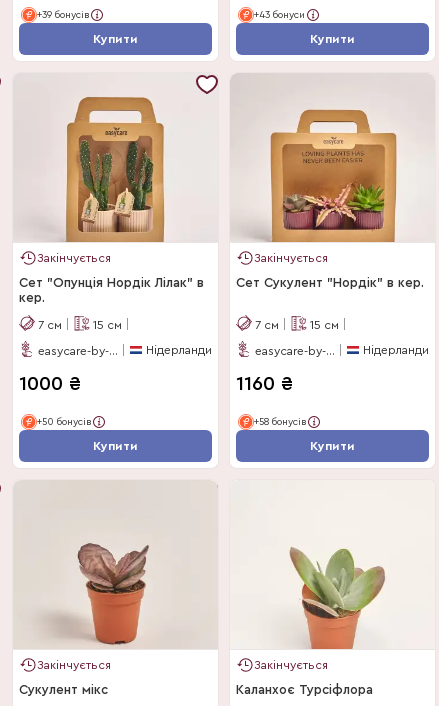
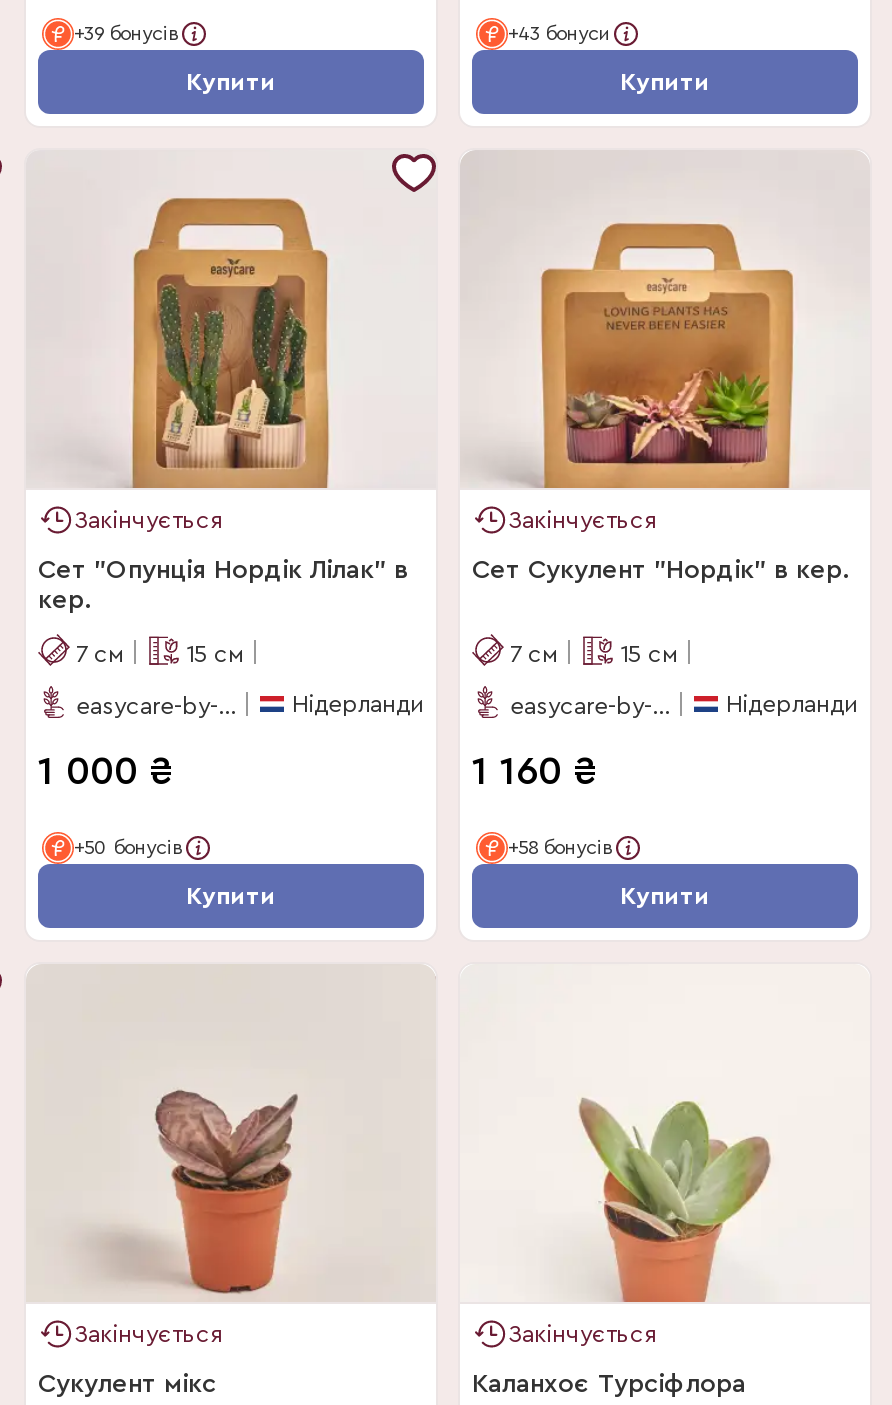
[19,374,81,394] 1000 ₴ -> [38,752,174,792] 1 000 ₴
[236,374,293,394] 1160 ₴ -> [472,752,598,792] 1 160 ₴

